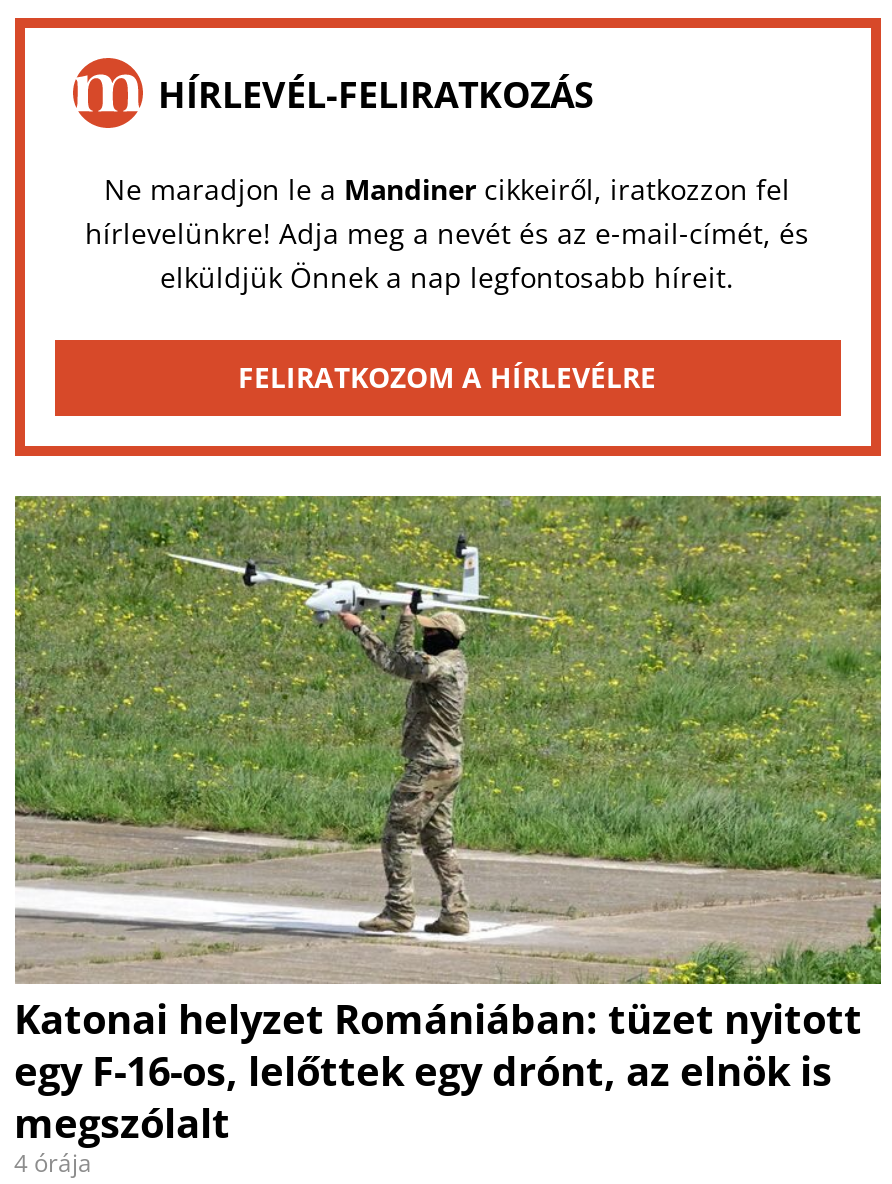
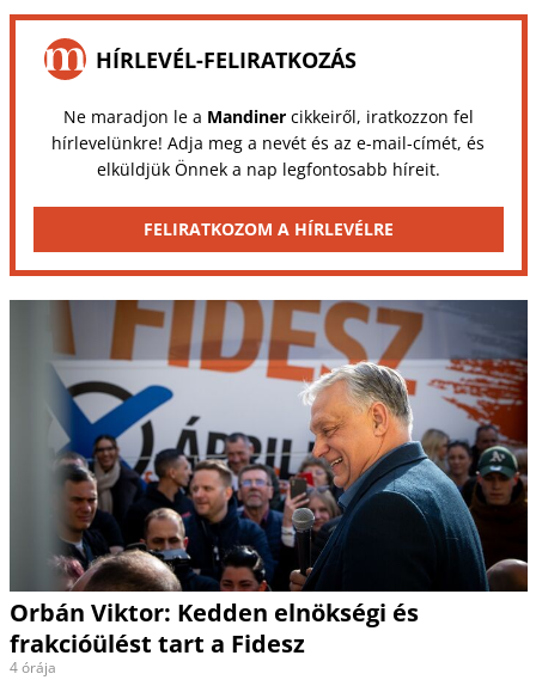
[14,494,883,1150] [image] | Katonai helyzet Romániában: tüzet nyitott | egy F-16-os, lelőttek egy drónt, az elnök is | megszólalt -> [9,299,529,660] [image] | Orbán Viktor: Kedden elnökségi és | frakcióülést tart a Fidesz

